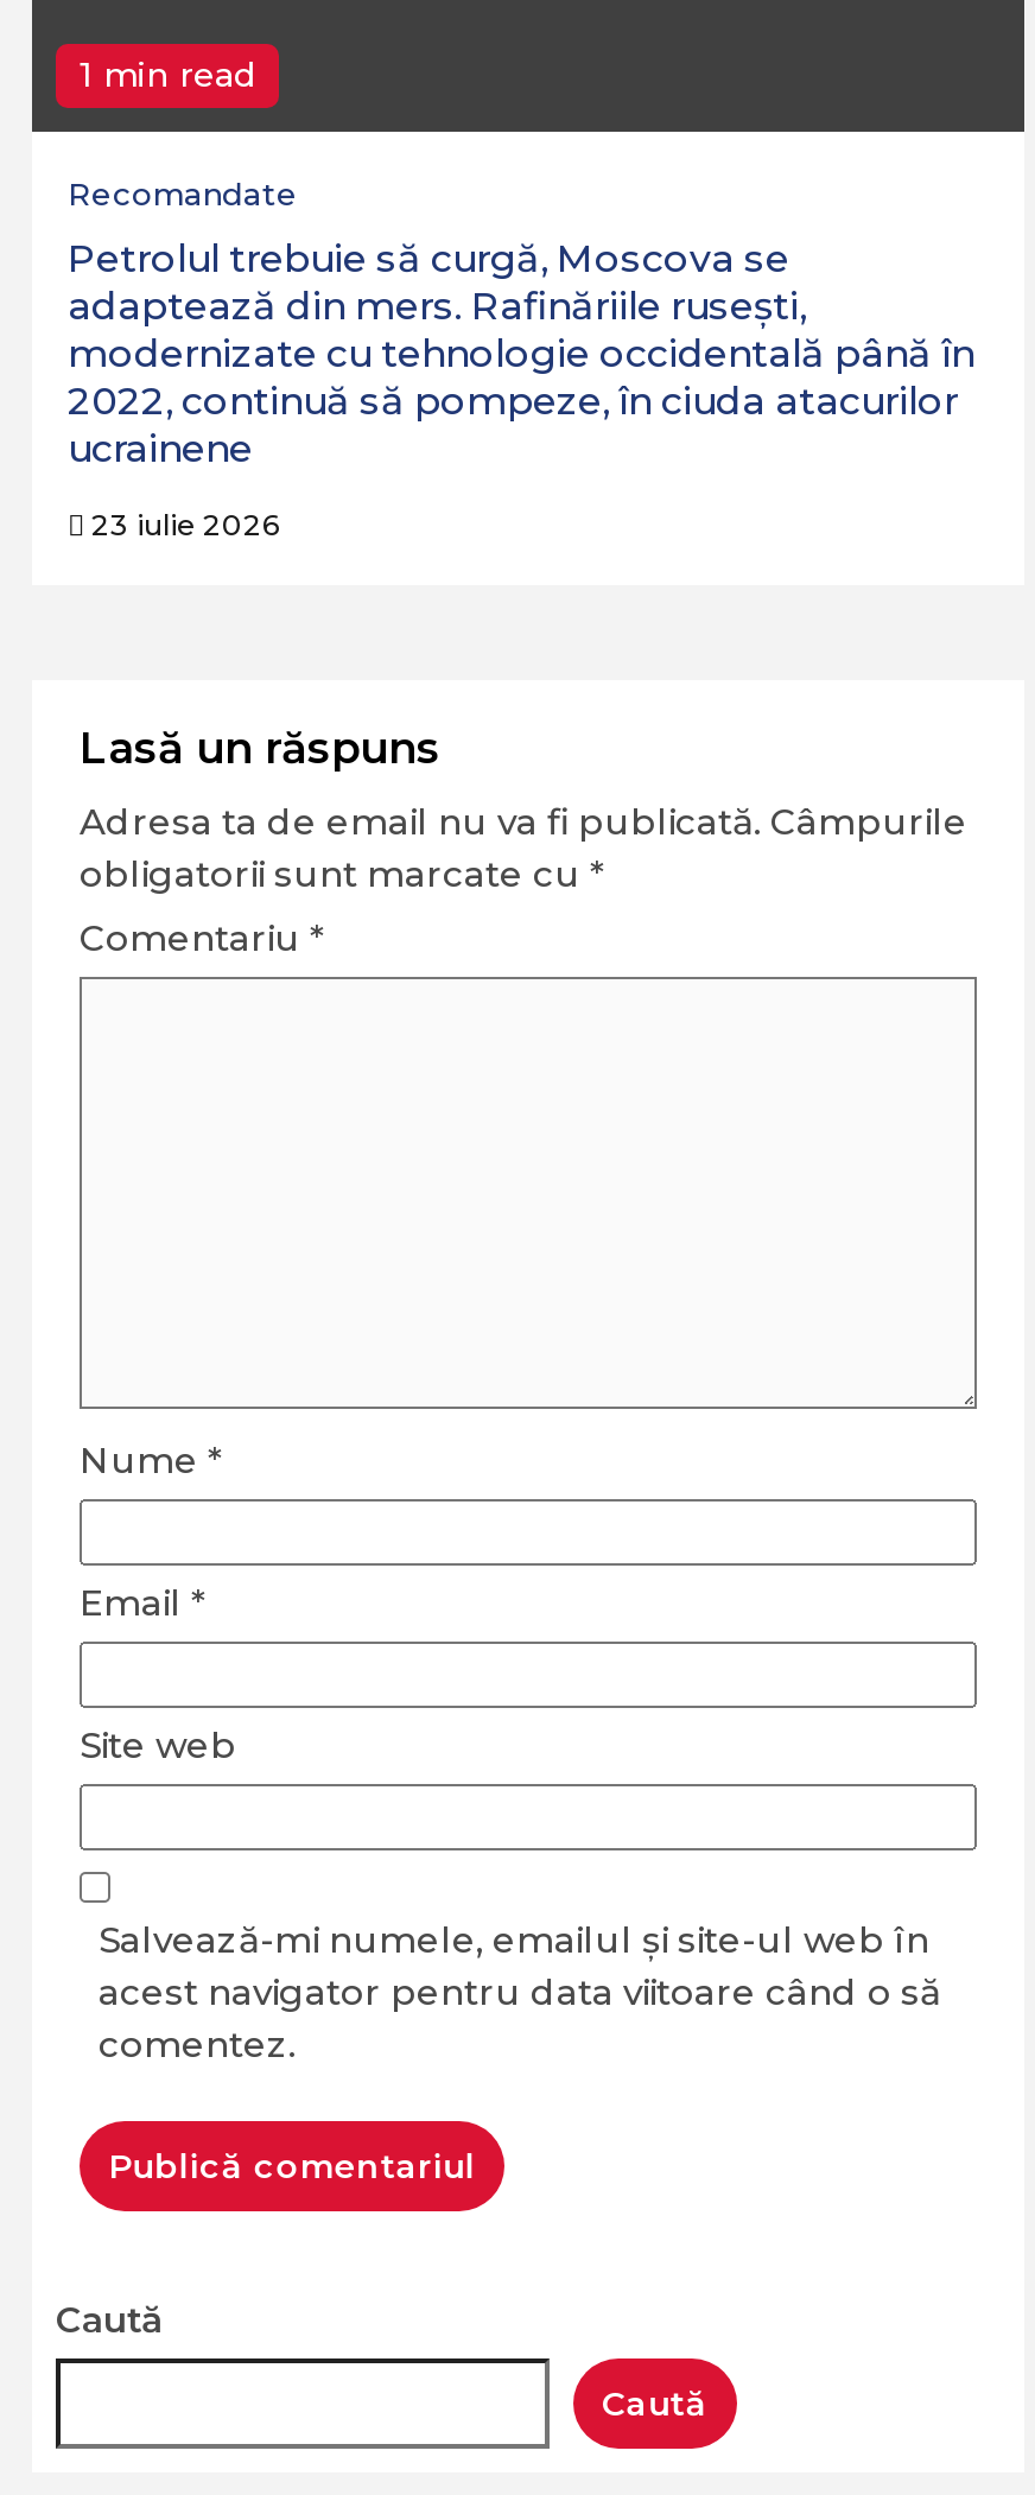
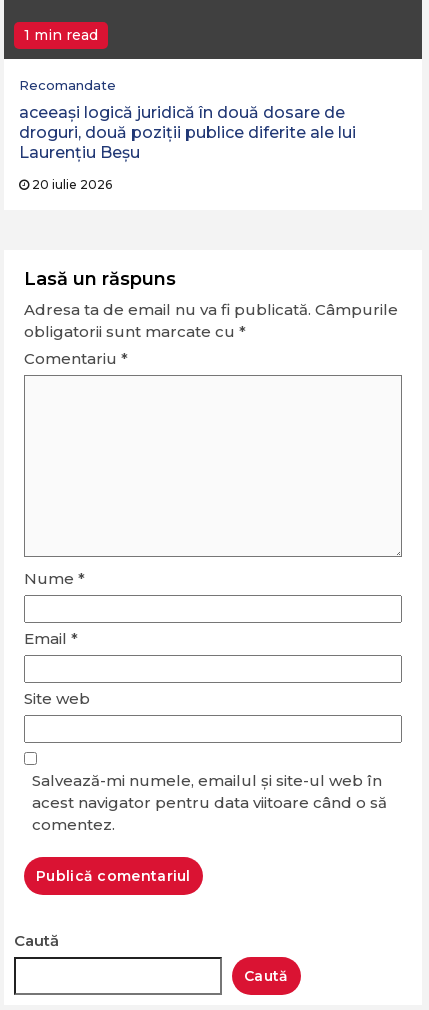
[68,236,974,471] Petrolul trebuie să curgă, Moscova se | adaptează din mers. Rafinăriile rusești, | modernizate cu tehnologie occidentală până în | 2022, continuă să pompeze, în ciuda atacurilor | ucrainene -> [19,103,356,162] aceeași logică juridică în două dosare de | droguri, două poziții publice diferite ale lui | Laurențiu Beșu
[84,507,279,543] 23 iulie 2026 -> [29,177,112,192] 20 iulie 2026

